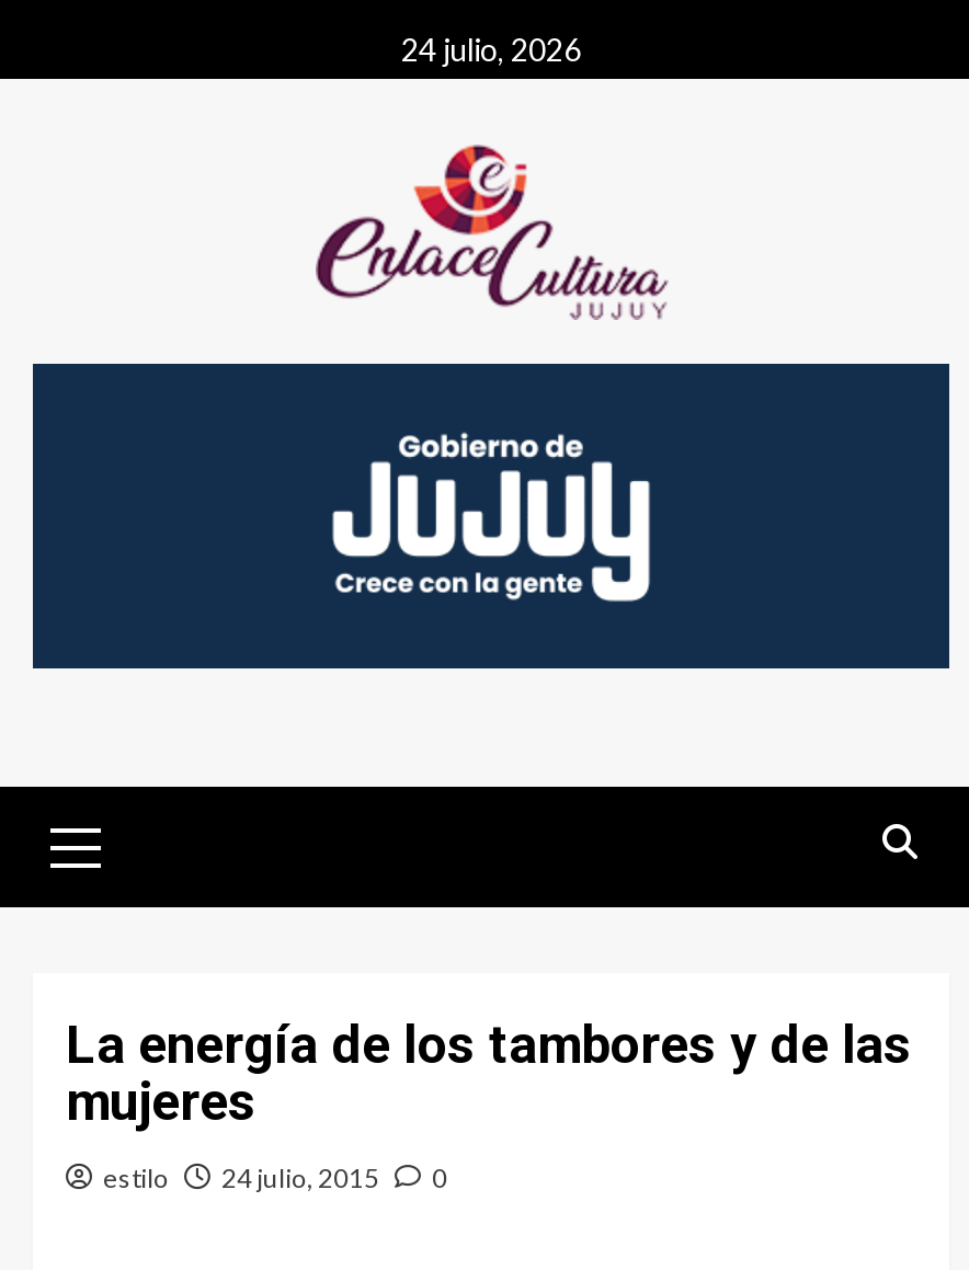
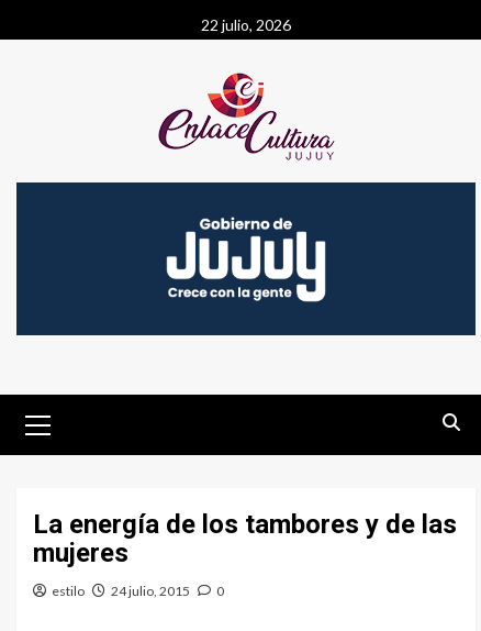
[401,31,581,68] 24 julio, 2026 -> [201,15,291,34] 22 julio, 2026

